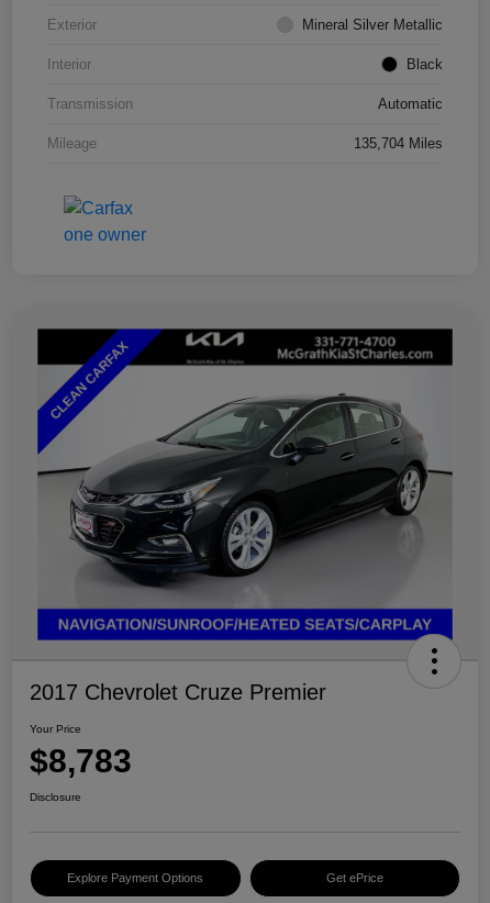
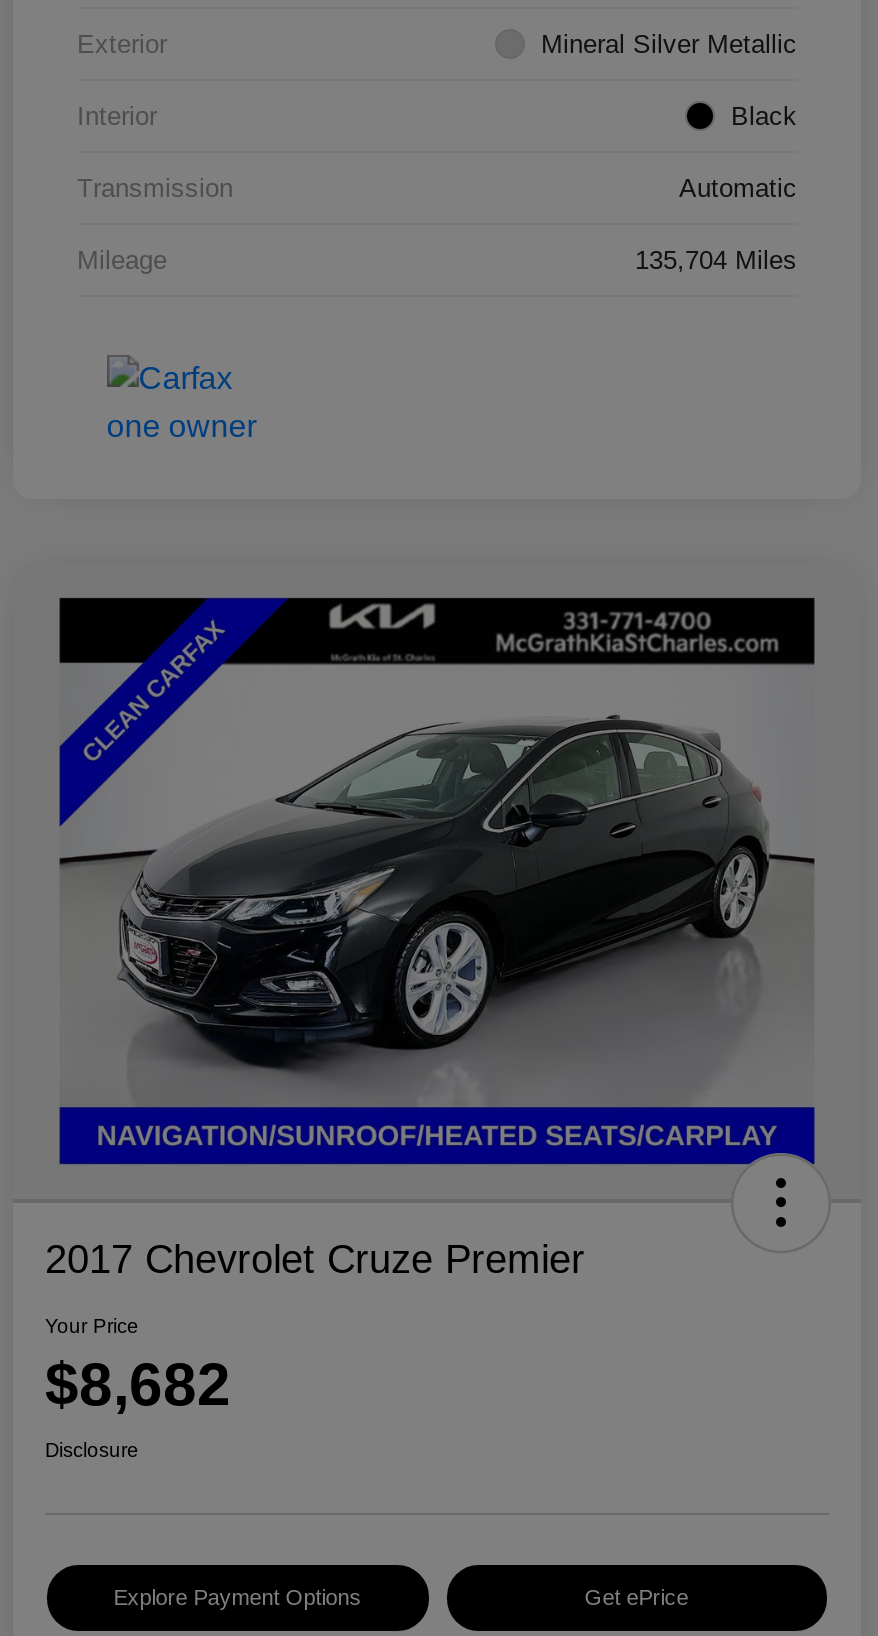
[30,743,132,779] $8,783 -> [45,1351,231,1417] $8,682

